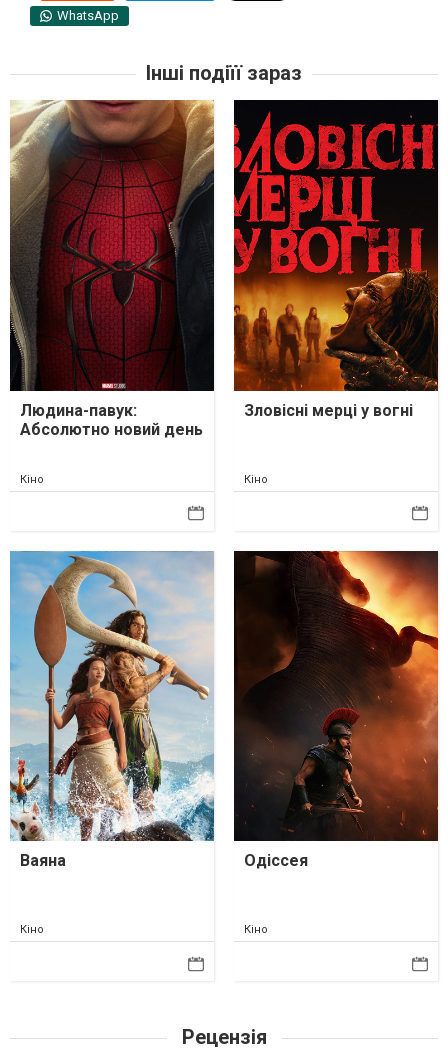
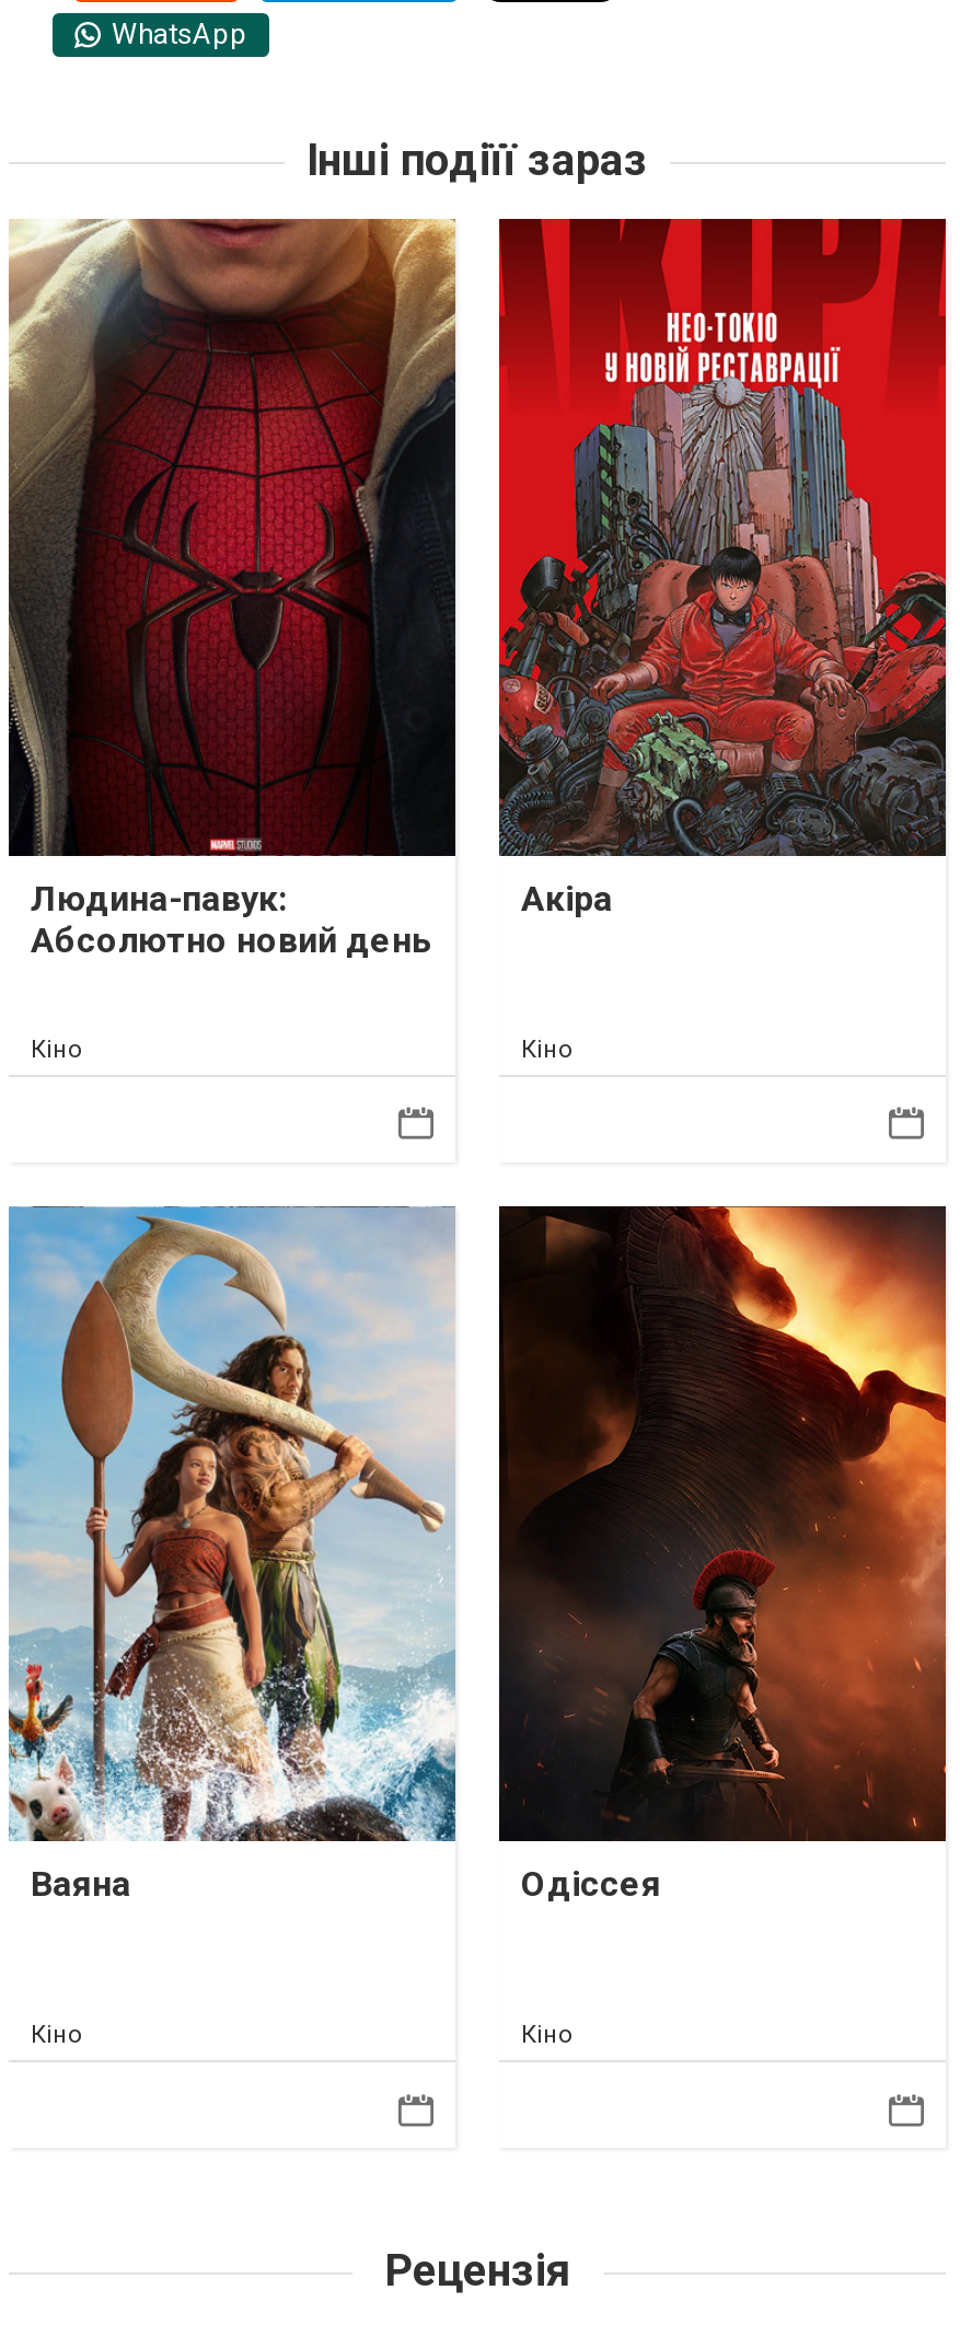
[233,99,439,420] [image] | Зловісні мерці у вогні -> [497,217,948,919] [image] | Акіра

